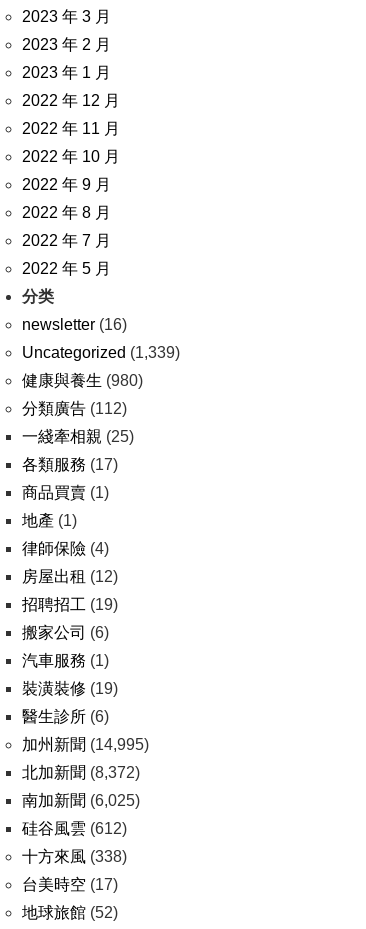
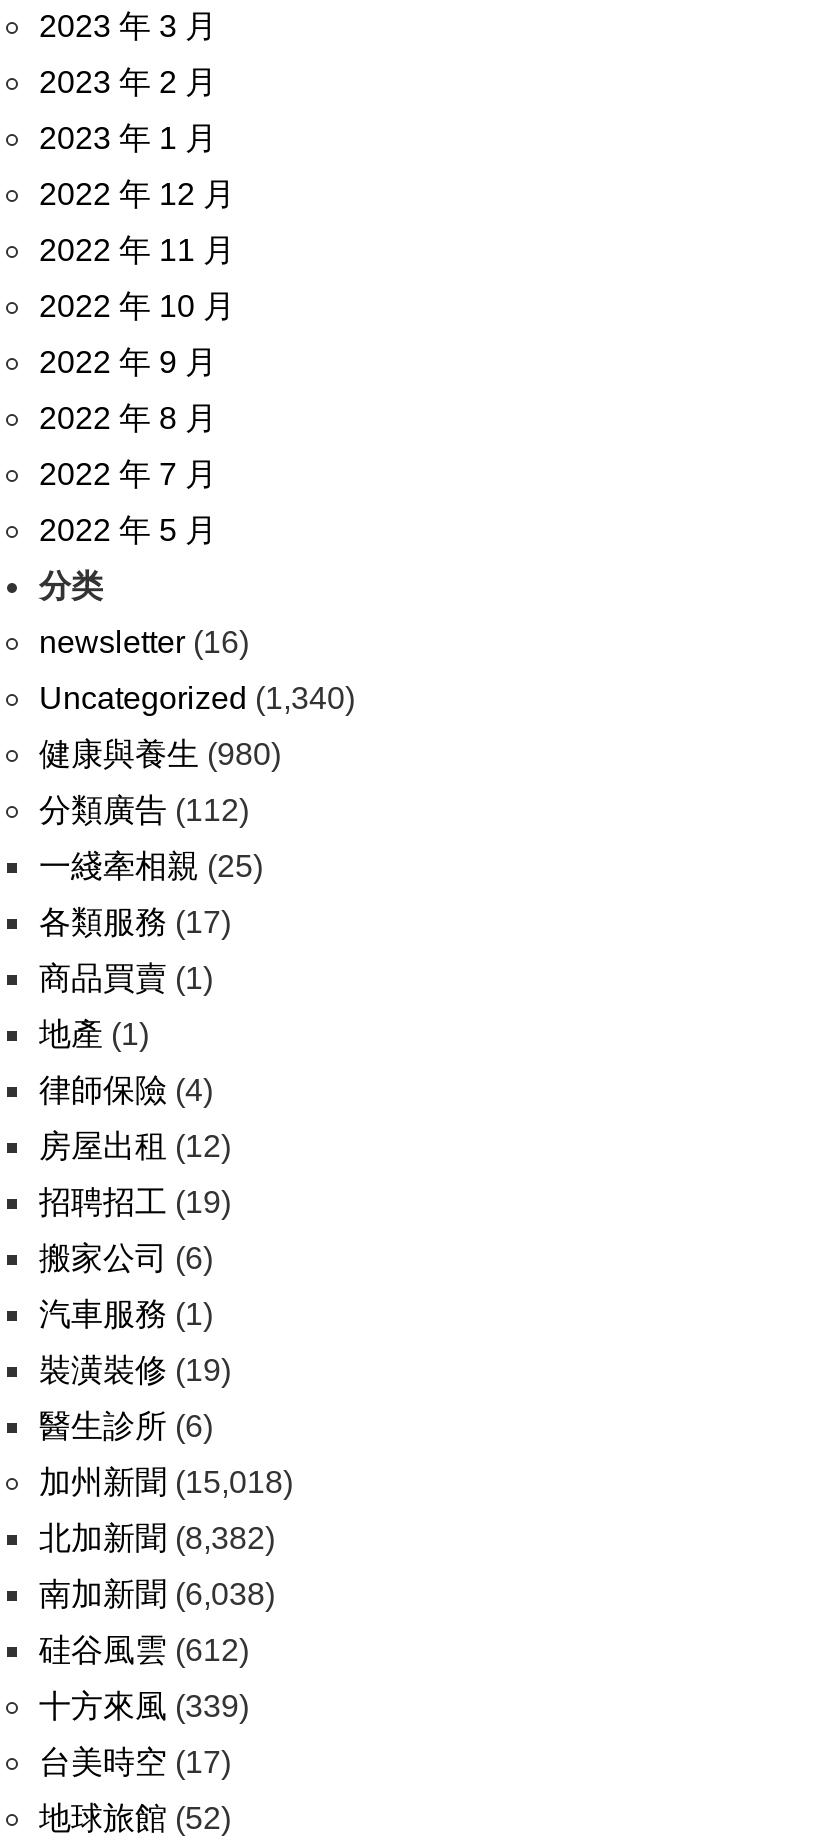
[22,344,180,361] Uncategorized (1,339) -> [39,681,355,715] Uncategorized (1,340)
[22,736,149,753] 加州新聞(14,995) -> [39,1465,293,1499] 加州新聞(15,018)
[22,764,140,781] 北加新聞(8,372) -> [39,1521,275,1555] 北加新聞(8,382)
[22,792,140,809] 南加新聞(6,025) -> [39,1577,275,1611] 南加新聞(6,038)
[22,848,127,865] 十方來風(338) -> [39,1689,249,1723] 十方來風(339)

